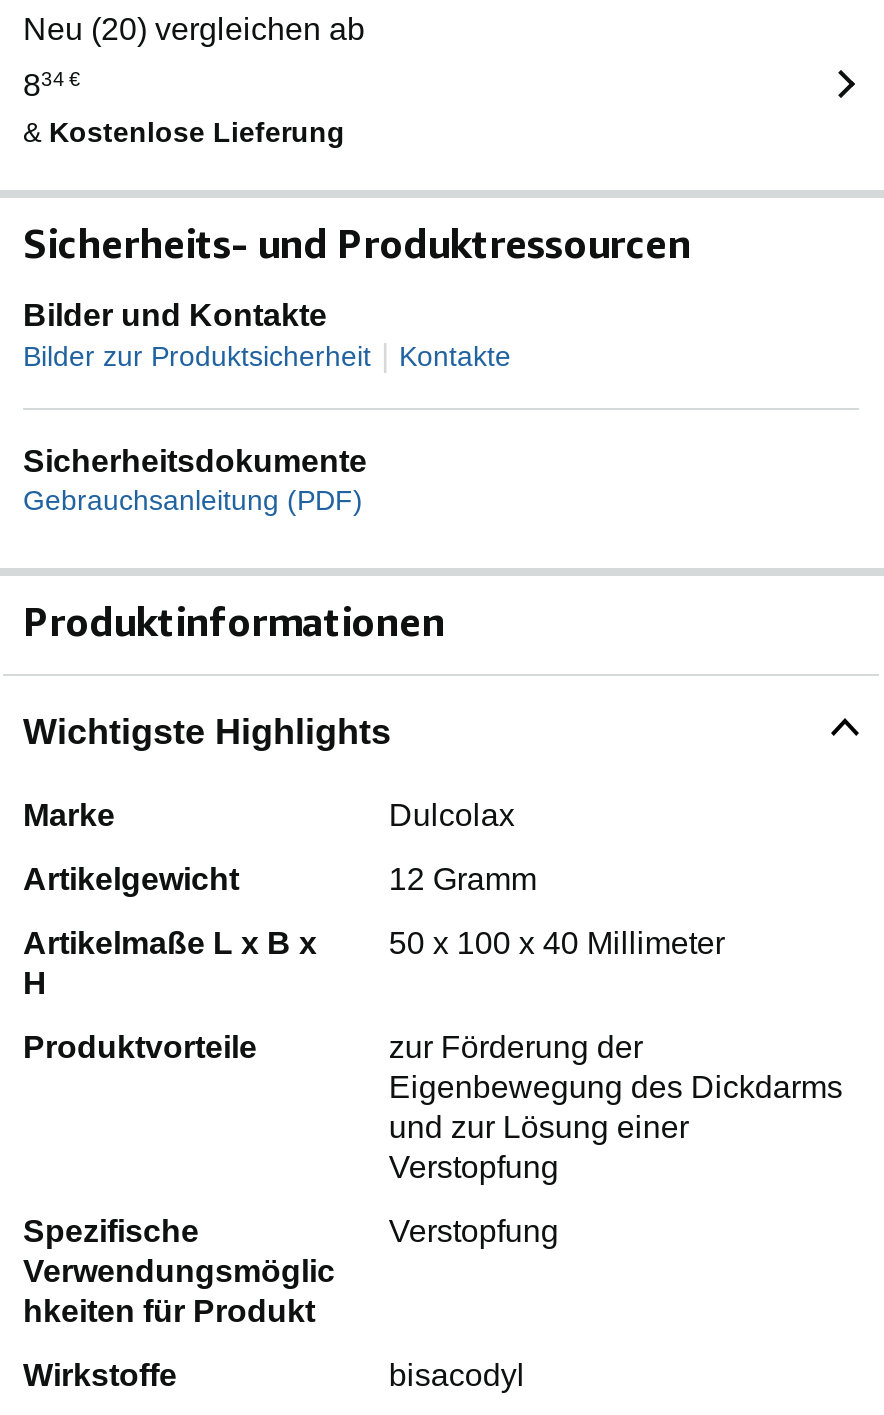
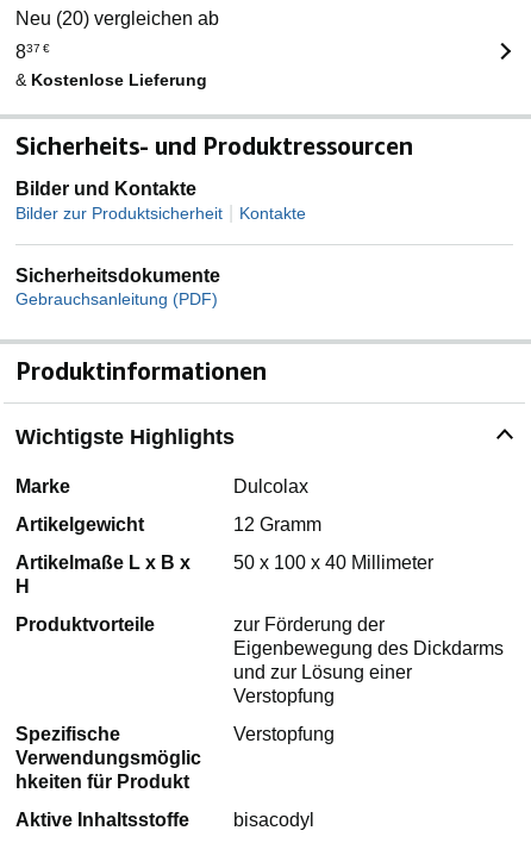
[23,68,81,102] 834 € -> [15,42,50,62] 837 €
[23,1359,177,1393] Wirkstoffe -> [15,810,189,830] Aktive Inhaltsstoffe

